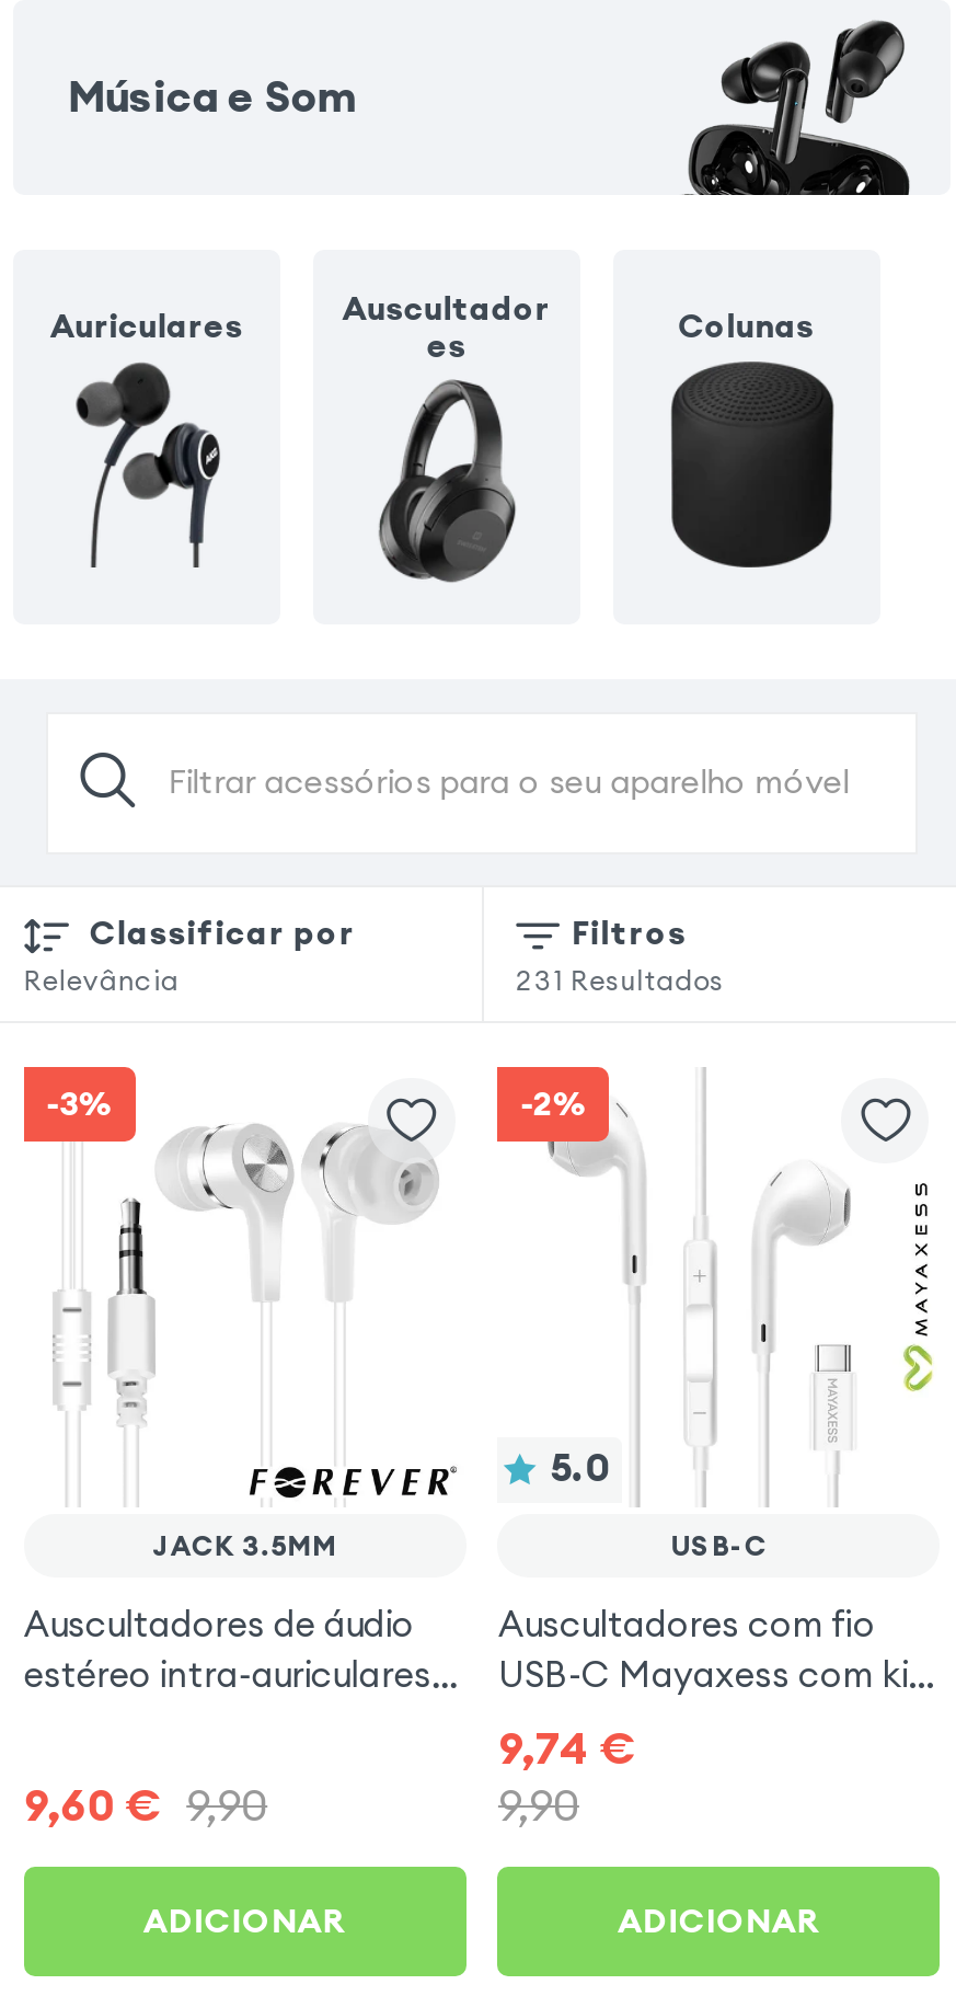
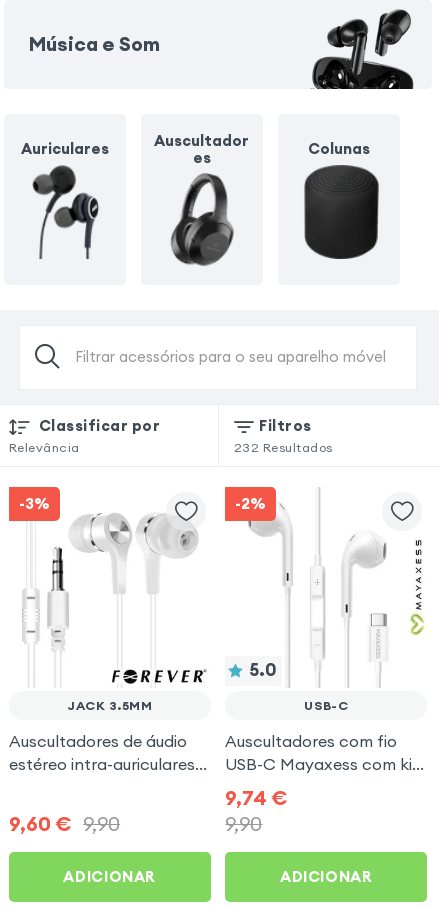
[516,965,724,998] 231 Resultados -> [234,440,333,455] 232 Resultados

